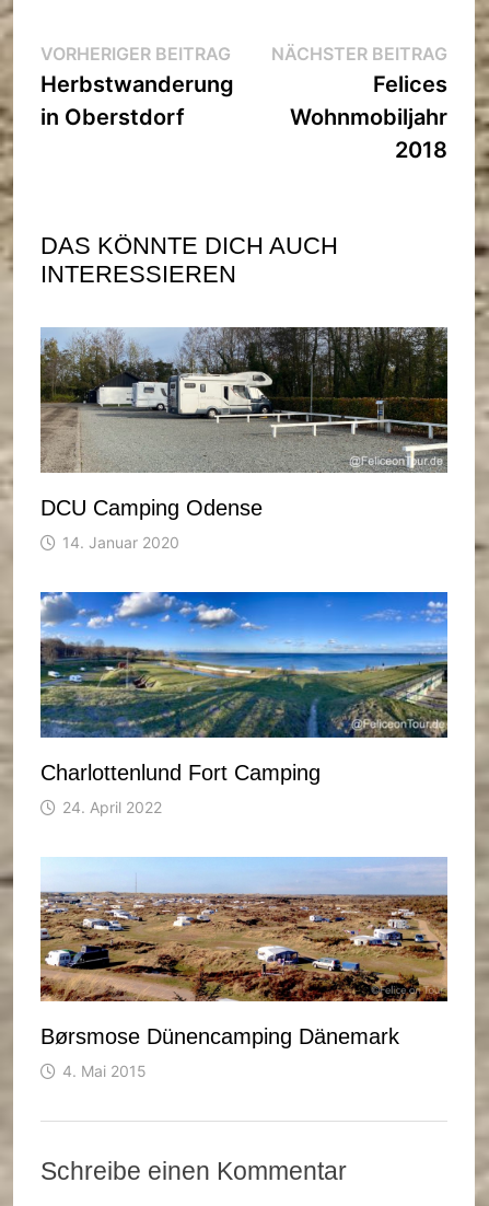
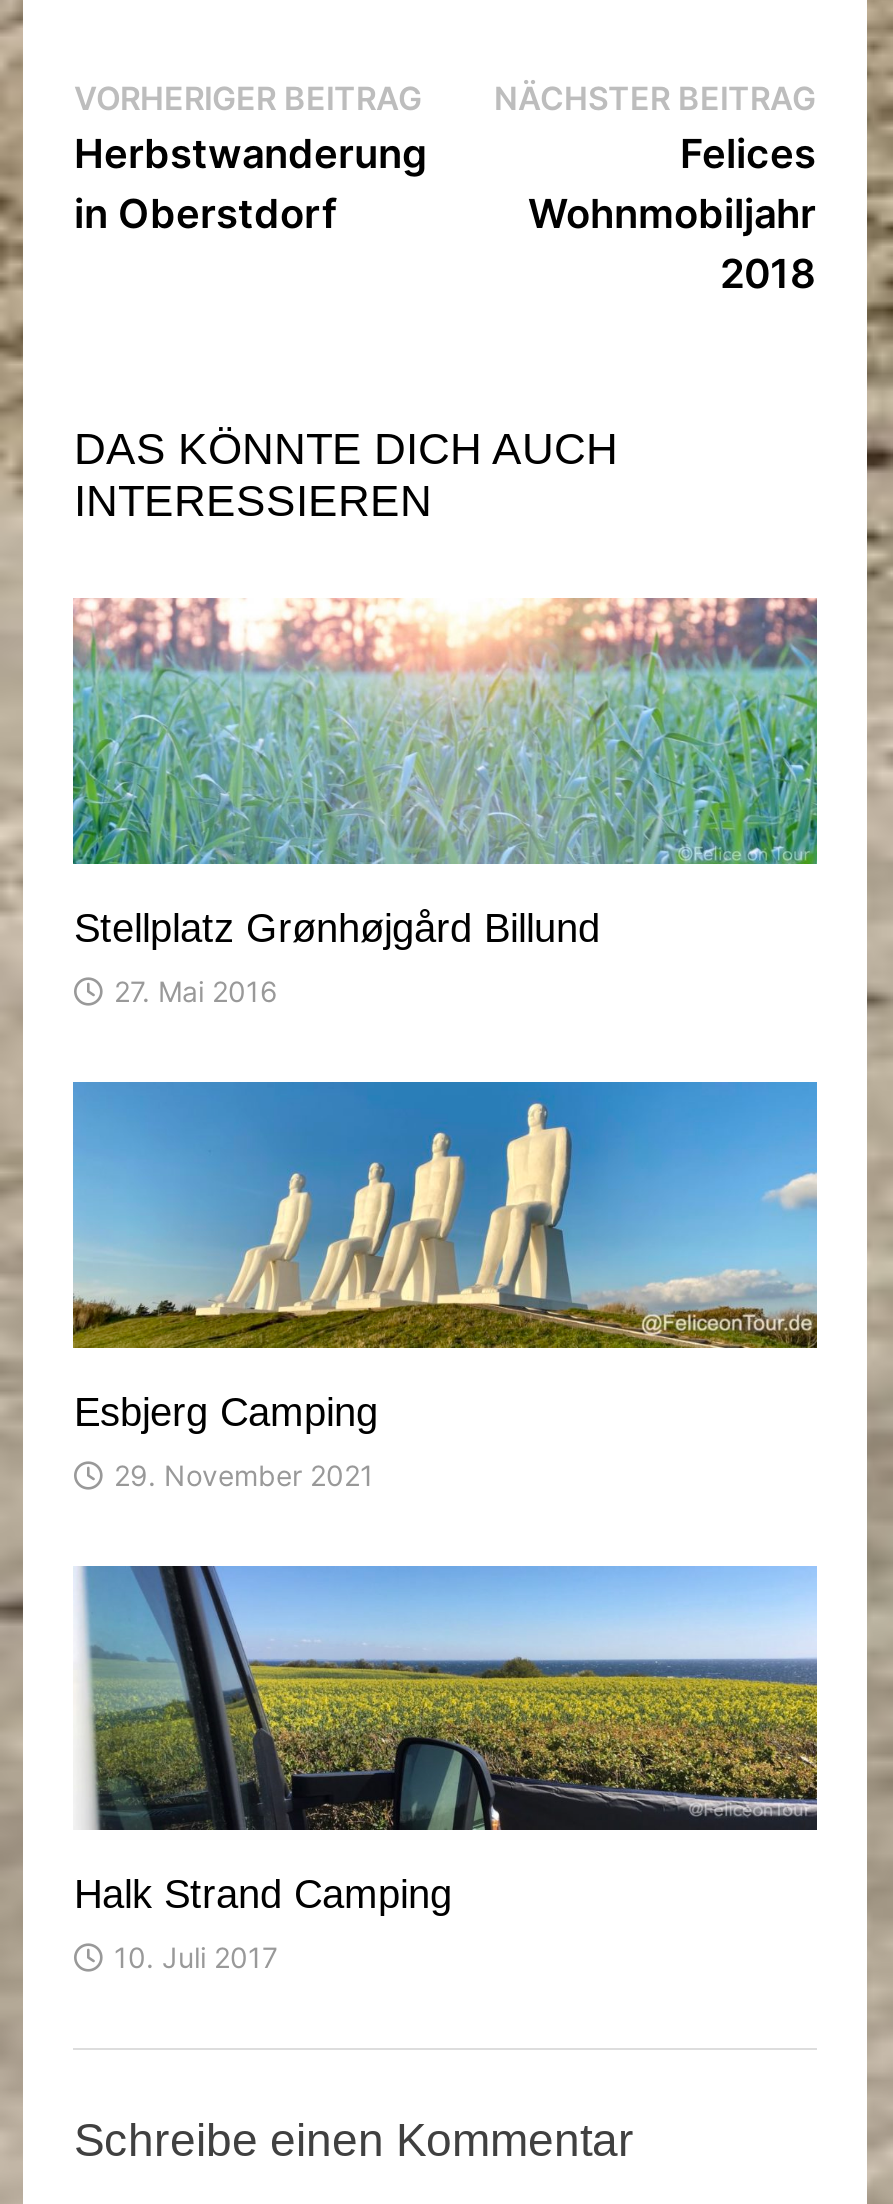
[39,326,449,520] [image] | DCU Camping Odense -> [71,596,819,950] [image] | Stellplatz Grønhøjgård Billund
[63,533,180,552] 14. Januar 2020 -> [114,974,278,1008] 27. Mai 2016
[39,592,449,784] [image] | Charlottenlund Fort Camping -> [71,1080,819,1433] [image] | Esbjerg Camping
[63,797,162,816] 24. April 2022 -> [114,1457,374,1491] 29. November 2021
[39,857,449,1049] [image] | Børsmose Dünencamping Dänemark -> [73,1564,819,1916] [image] | Halk Strand Camping
[63,1062,147,1080] 4. Mai 2015 -> [114,1940,278,1974] 10. Juli 2017

